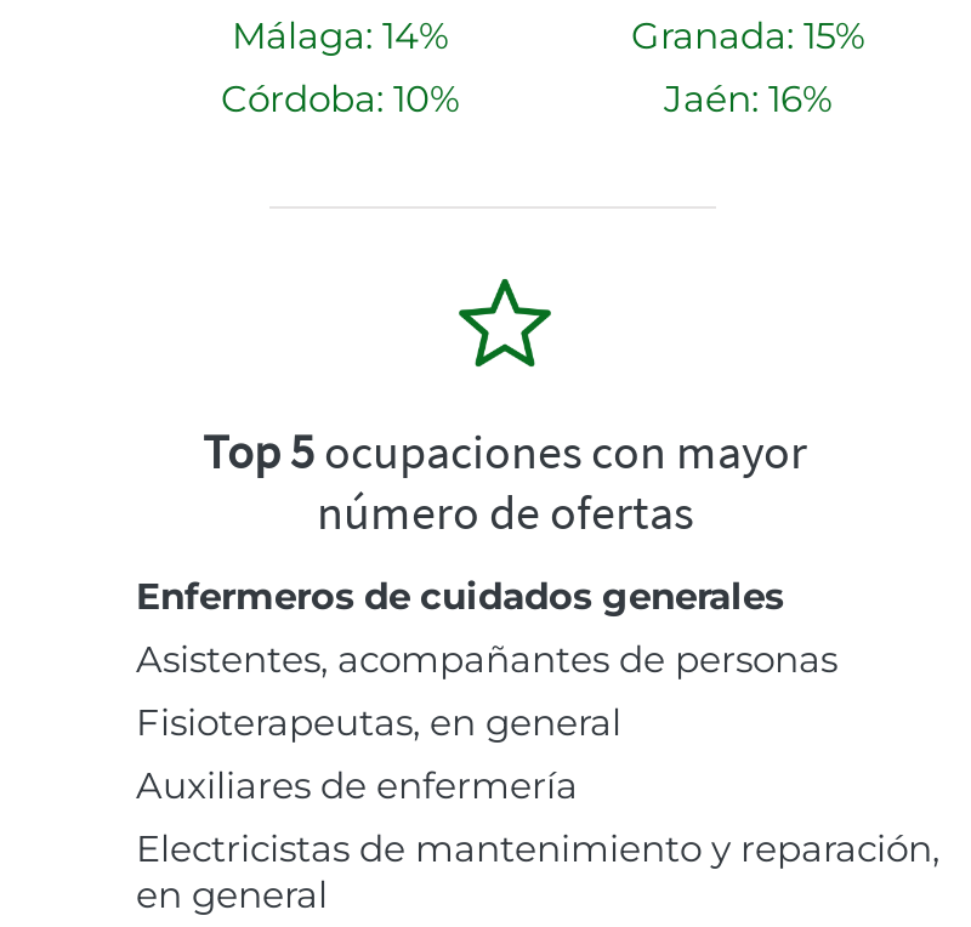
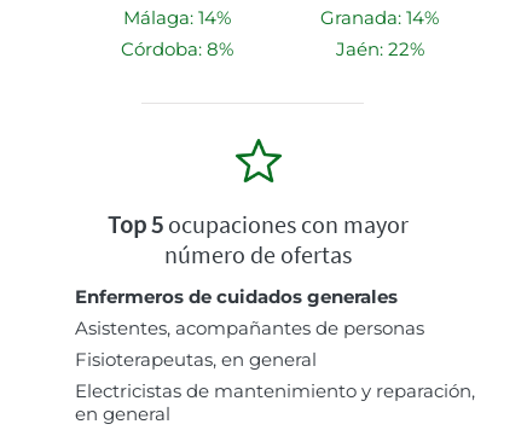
[631,13,864,59] Granada: 15% -> [320,6,439,29] Granada: 14%
[221,76,459,122] Córdoba: 10% -> [120,38,233,61] Córdoba: 8%
[664,76,831,122] Jaén: 16% -> [335,38,424,61] Jaén: 22%
[136,762,578,809] Auxiliares de enfermería -> none

